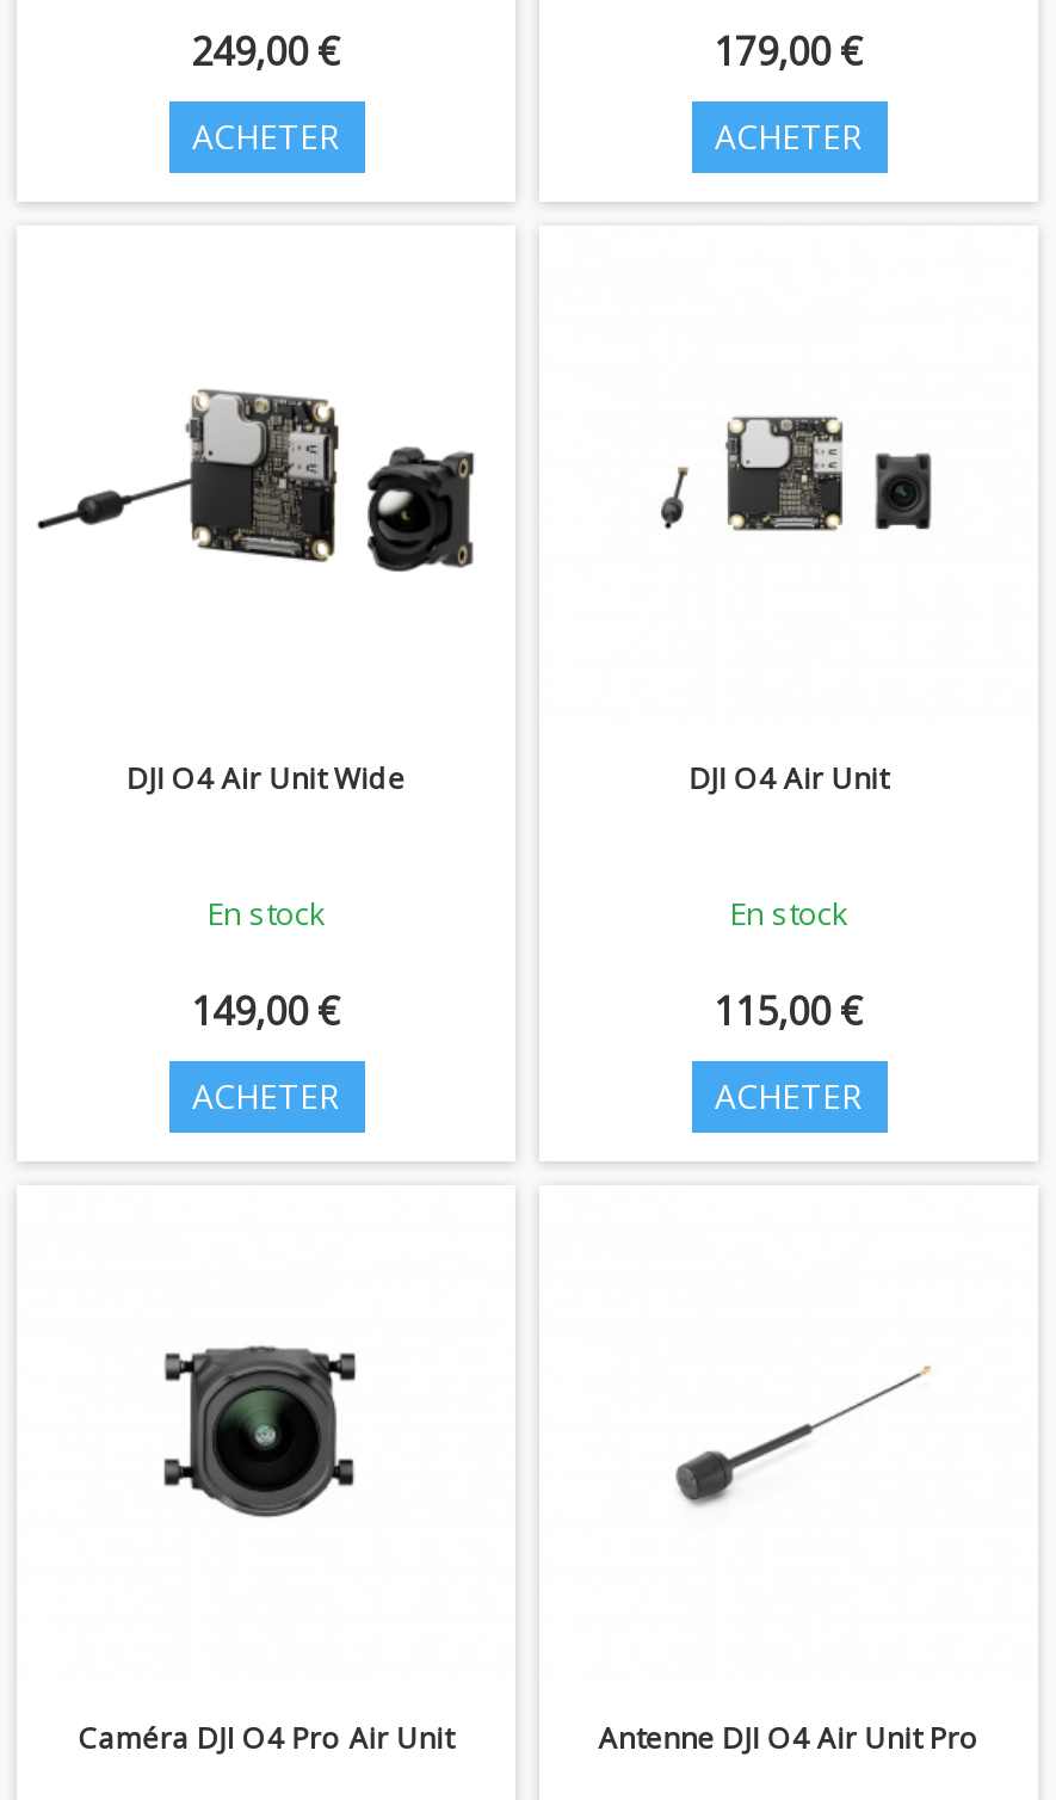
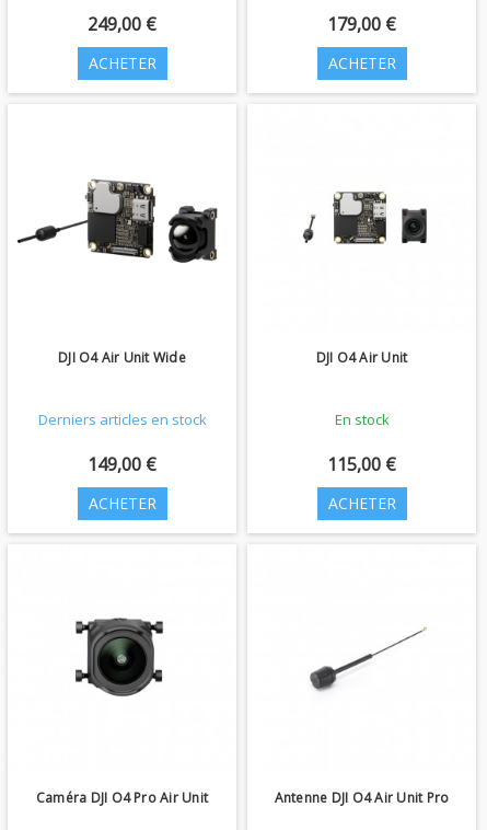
[206,892,326,935] En stock -> [38,410,206,430] Derniers articles en stock

